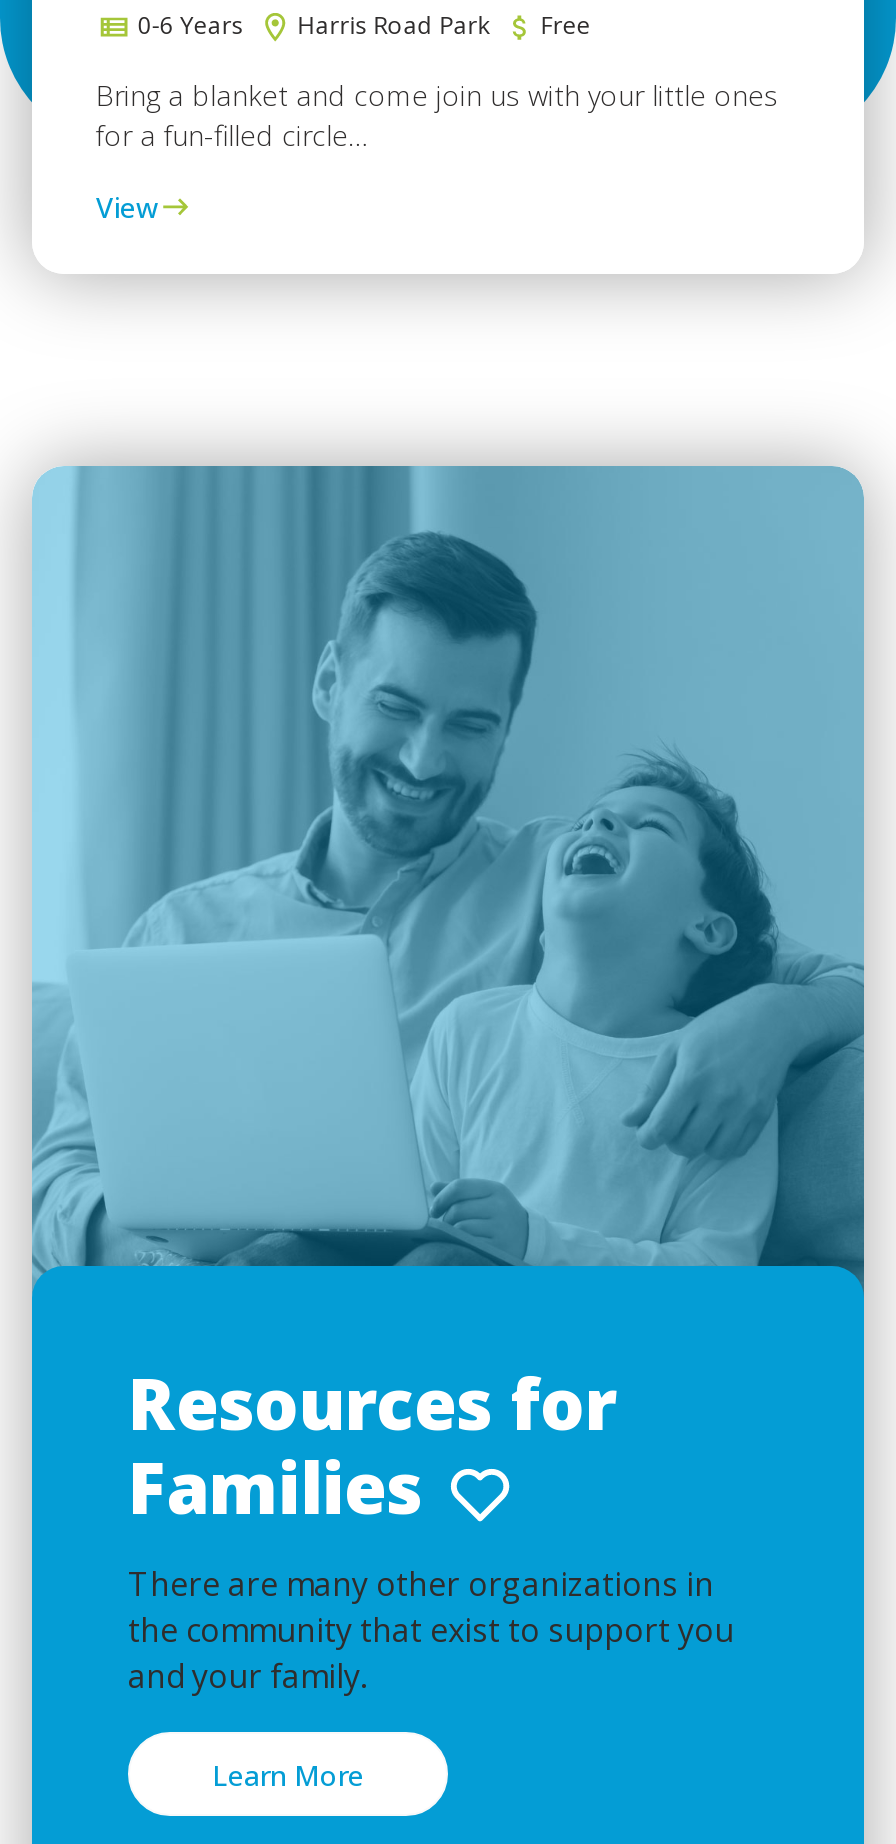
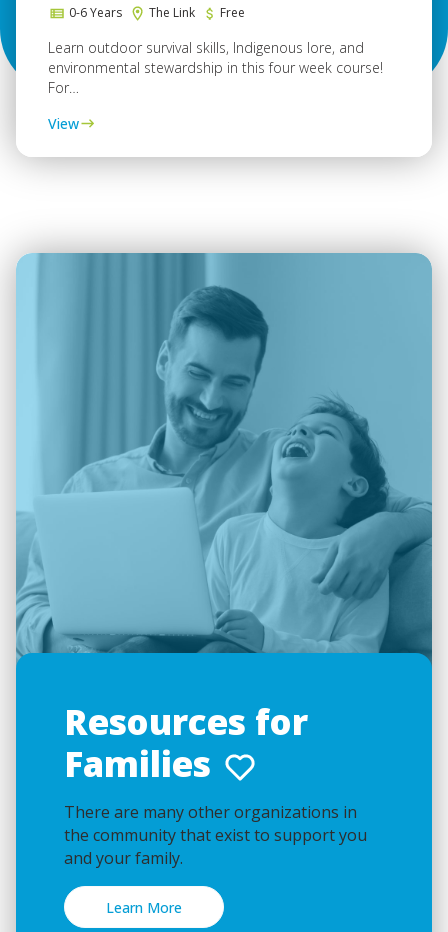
[291,8,495,42] Harris Road Park -> [146,4,198,21] The Link
[96,76,778,154] Bring a blanket and come join us with your little ones | for a fun-filled circle… -> [48,38,383,97] Learn outdoor survival skills, Indigenous lore, and | environmental stewardship in this four week course! | For…

